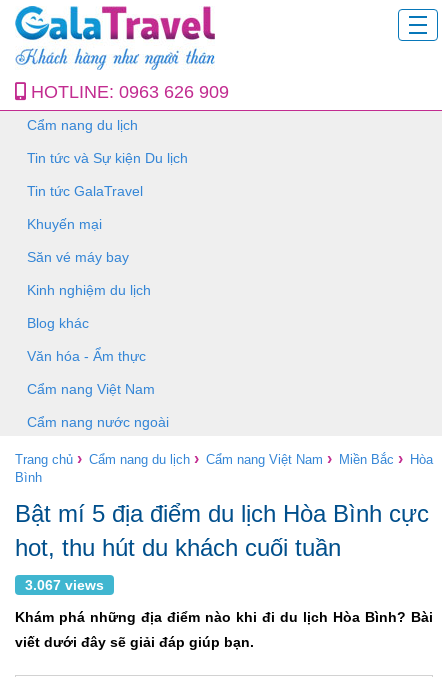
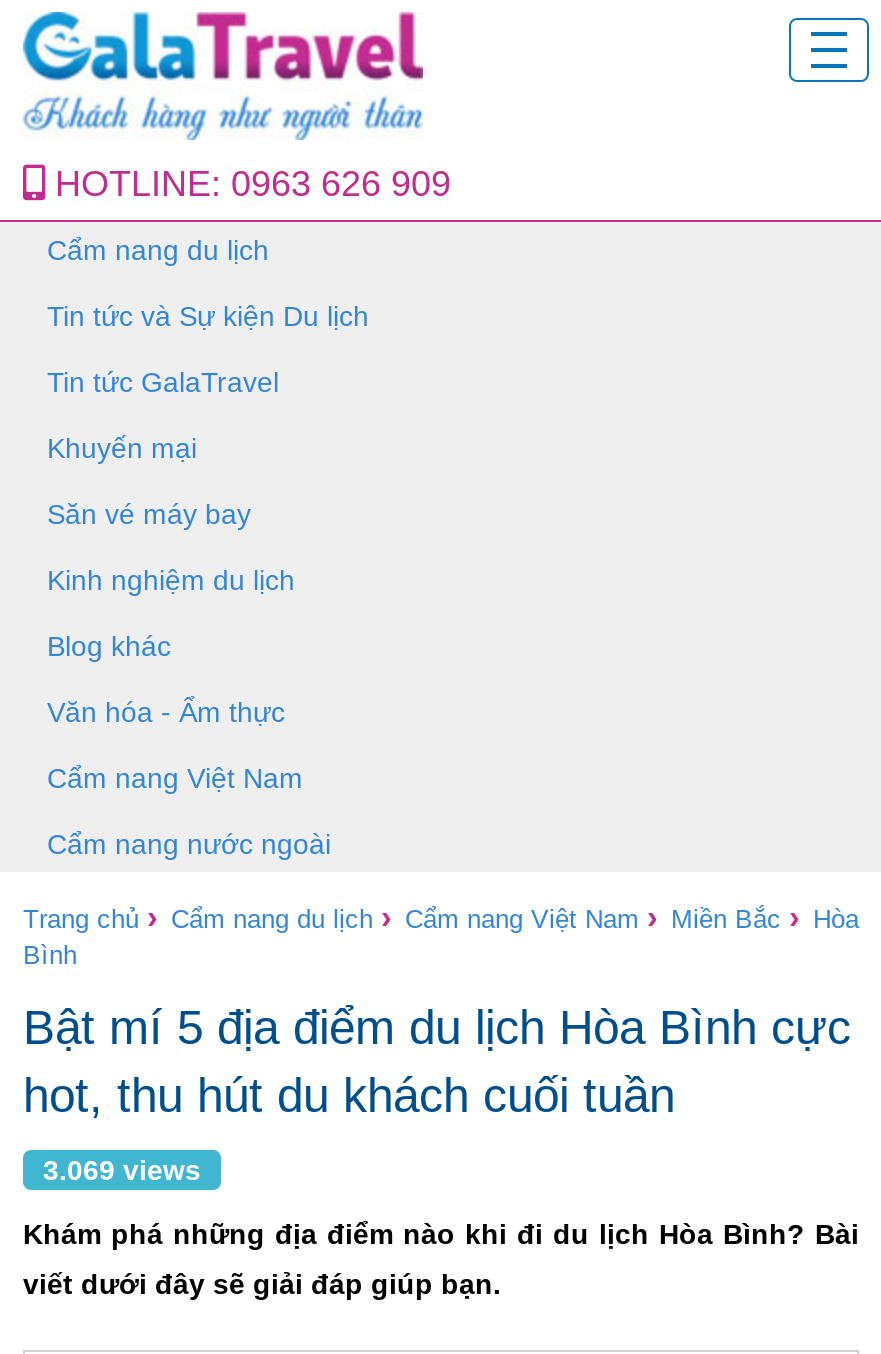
[25,577,104,593] 3.067 views -> [43,1154,201,1186] 3.069 views

